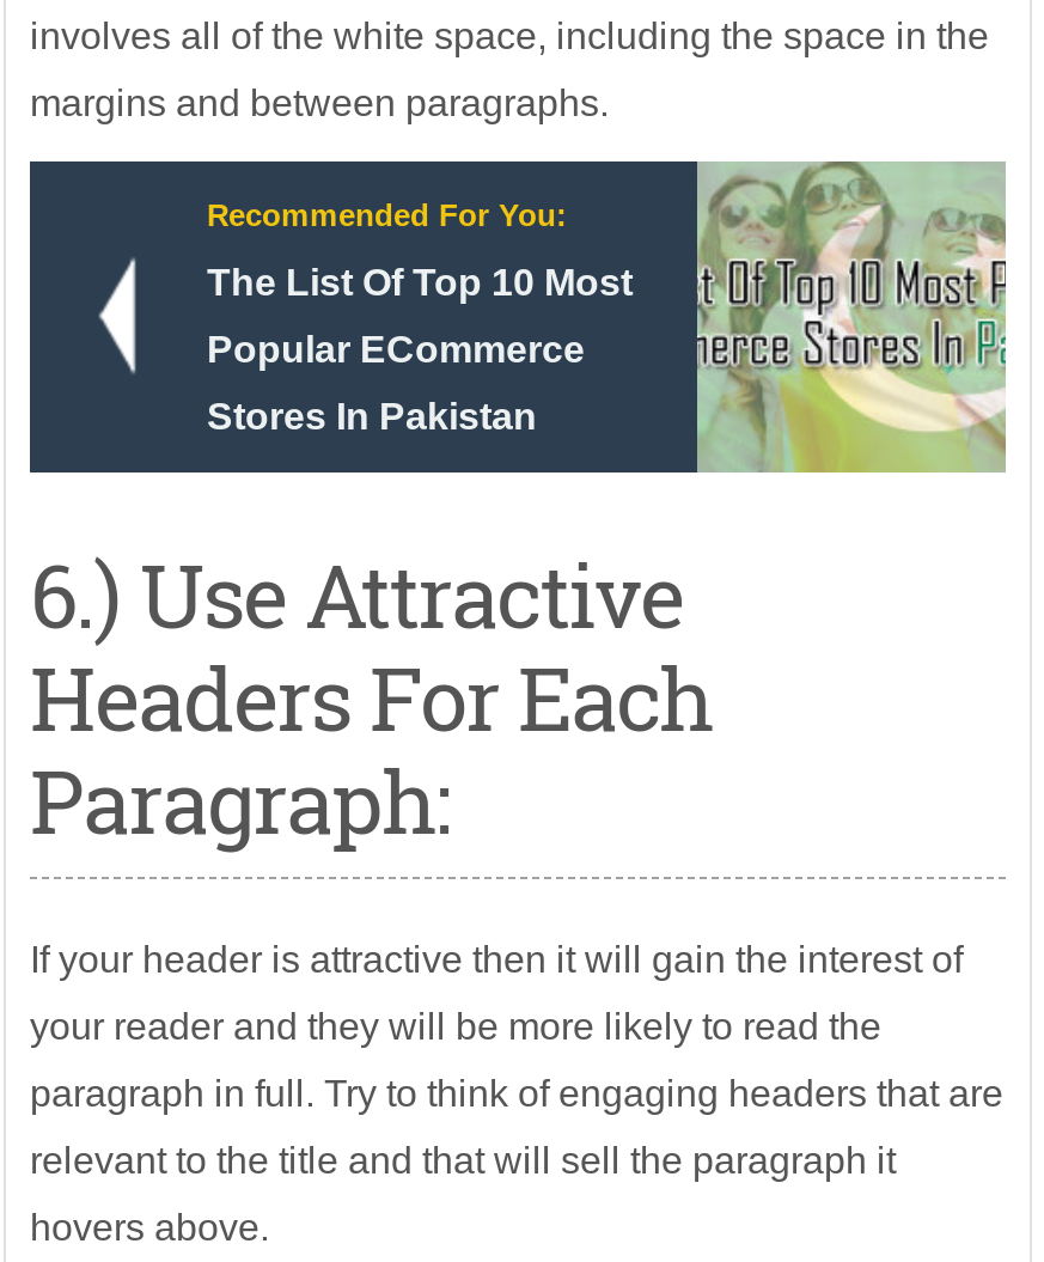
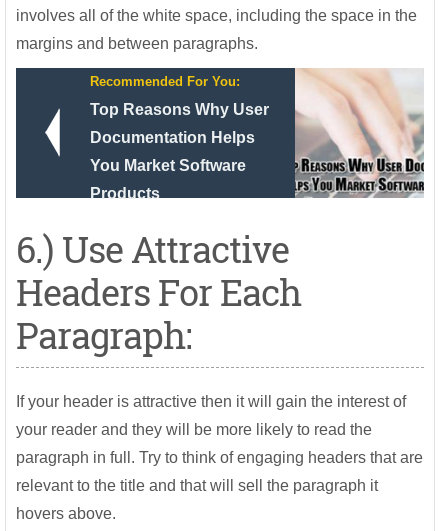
[207,159,1006,473] [image] | The List Of Top 10 Most | Popular ECommerce | Stores In Pakistan -> [90,68,425,202] [image] | Top Reasons Why User | Documentation Helps | You Market Software | Products

